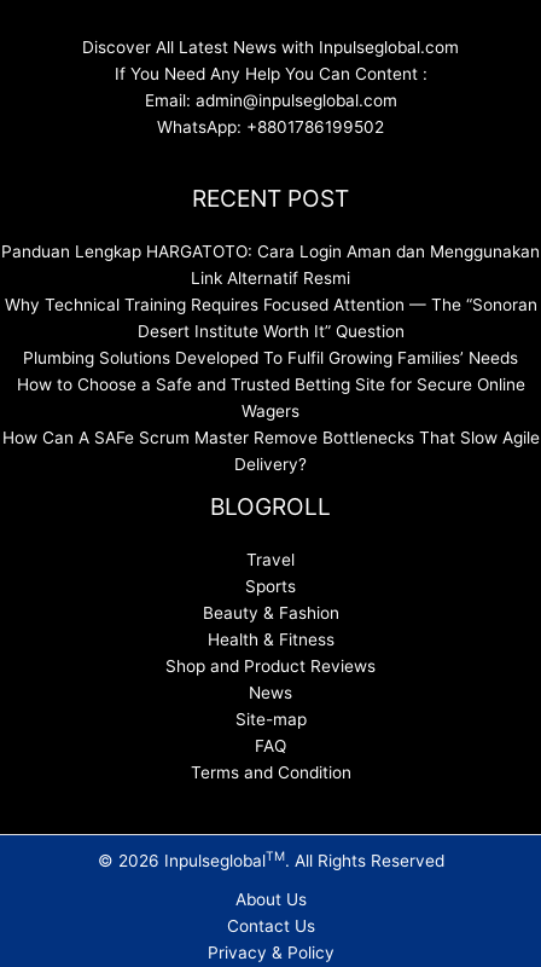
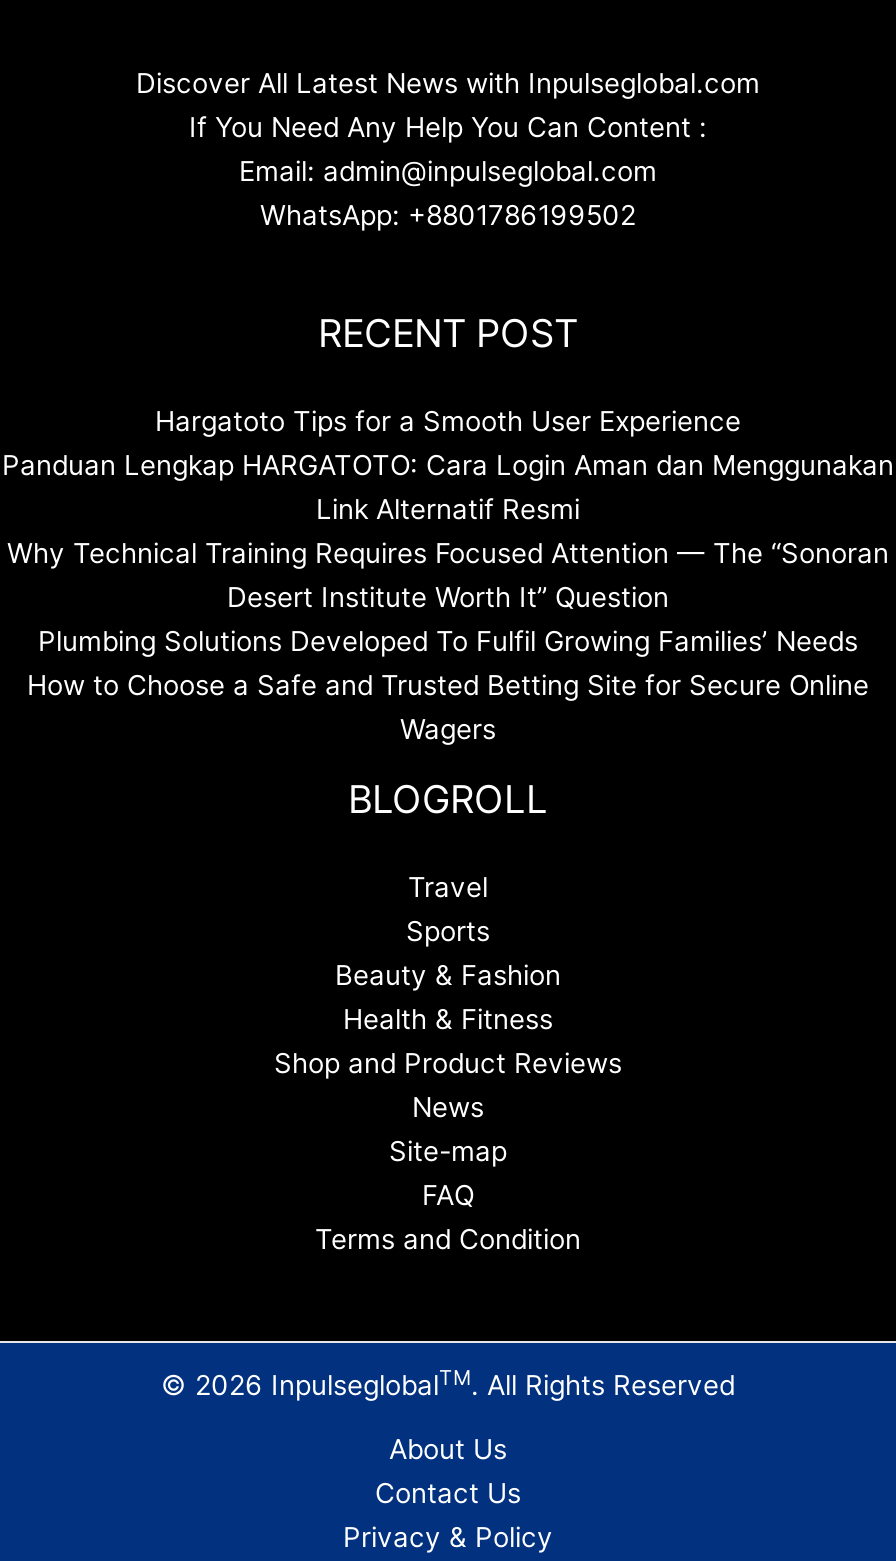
none -> [155,405,741,437] Hargatoto Tips for a Smooth User Experience
moved [1,242,540,421] -> [2,449,894,745]: Panduan Lengkap HARGATOTO: Cara Login Aman dan Menggunakan | Link Alternatif Resmi | Why Technical Training Requires Focused Attention — The “Sonoran | Desert Institute Worth It” Question | Plumbing Solutions Developed To Fulfil Growing Families’ Needs | How to Choose a Safe and Trusted Betting Site for Secure Online | Wagers
[2,428,539,474] How Can A SAFe Scrum Master Remove Bottlenecks That Slow Agile | Delivery? -> none

